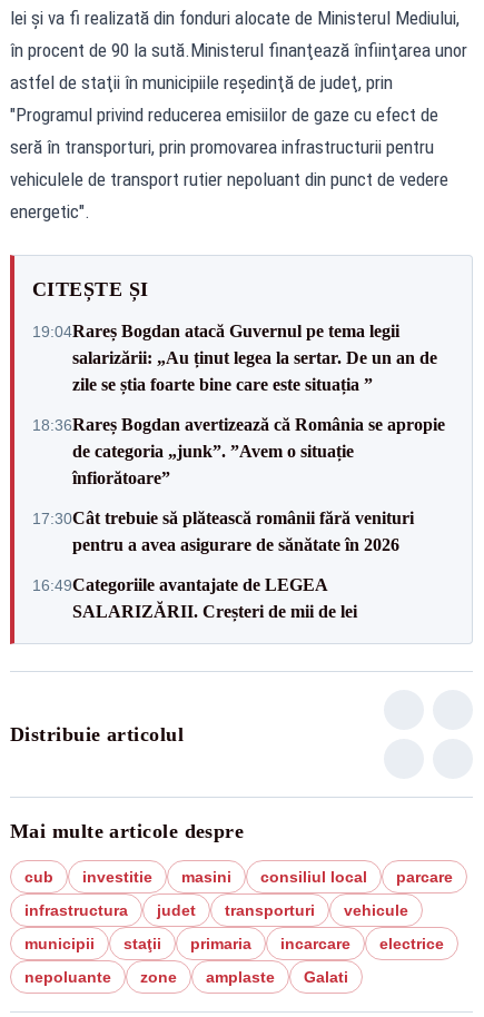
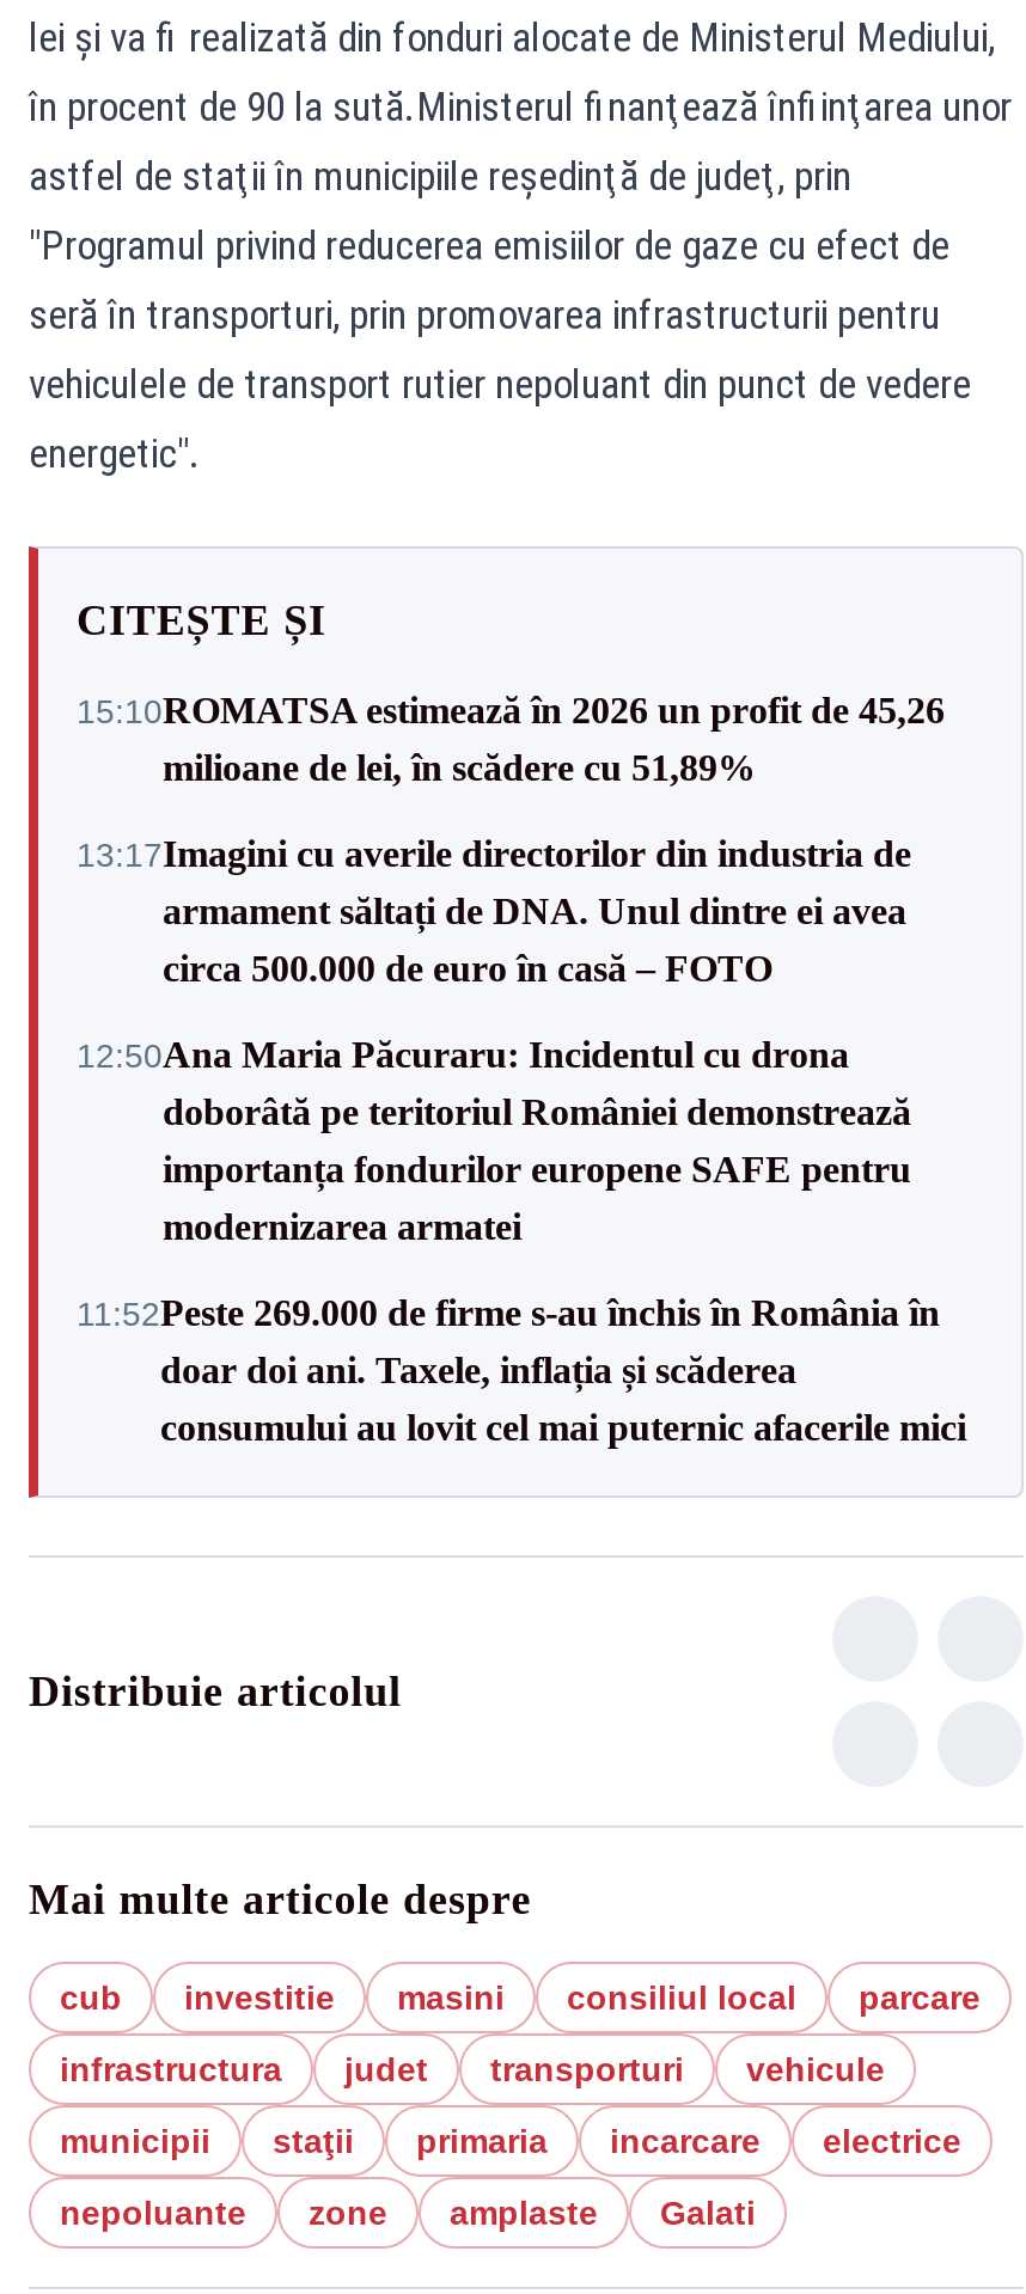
[32,322,437,394] 19:04Rareș Bogdan atacă Guvernul pe tema legii | salarizării: „Au ținut legea la sertar. De un an de | zile se știa foarte bine care este situația ” -> [77,690,945,788] 15:10ROMATSA estimează în 2026 un profit de 45,26 | milioane de lei, în scădere cu 51,89%
[32,415,445,487] 18:36Rareș Bogdan avertizează că România se apropie | de categoria „junk”. ”Avem o situație | înfiorătoare” -> [77,833,911,989] 13:17Imagini cu averile directorilor din industria de | armament săltați de DNA. Unul dintre ei avea | circa 500.000 de euro în casă – FOTO
[32,509,414,554] 17:30Cât trebuie să plătească românii fără venituri | pentru a avea asigurare de sănătate în 2026 -> [77,1034,911,1247] 12:50Ana Maria Păcuraru: Incidentul cu drona | doborâtă pe teritoriul României demonstrează | importanța fondurilor europene SAFE pentru | modernizarea armatei
[32,575,357,621] 16:49Categoriile avantajate de LEGEA | SALARIZĂRII. Creșteri de mii de lei -> [77,1292,966,1448] 11:52Peste 269.000 de firme s-au închis în România în | doar doi ani. Taxele, inflația și scăderea | consumului au lovit cel mai puternic afacerile mici

